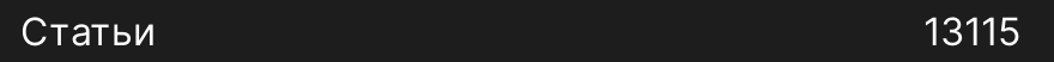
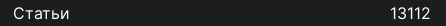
[923,7,1022,55] 13115 -> [390,3,431,23] 13112

